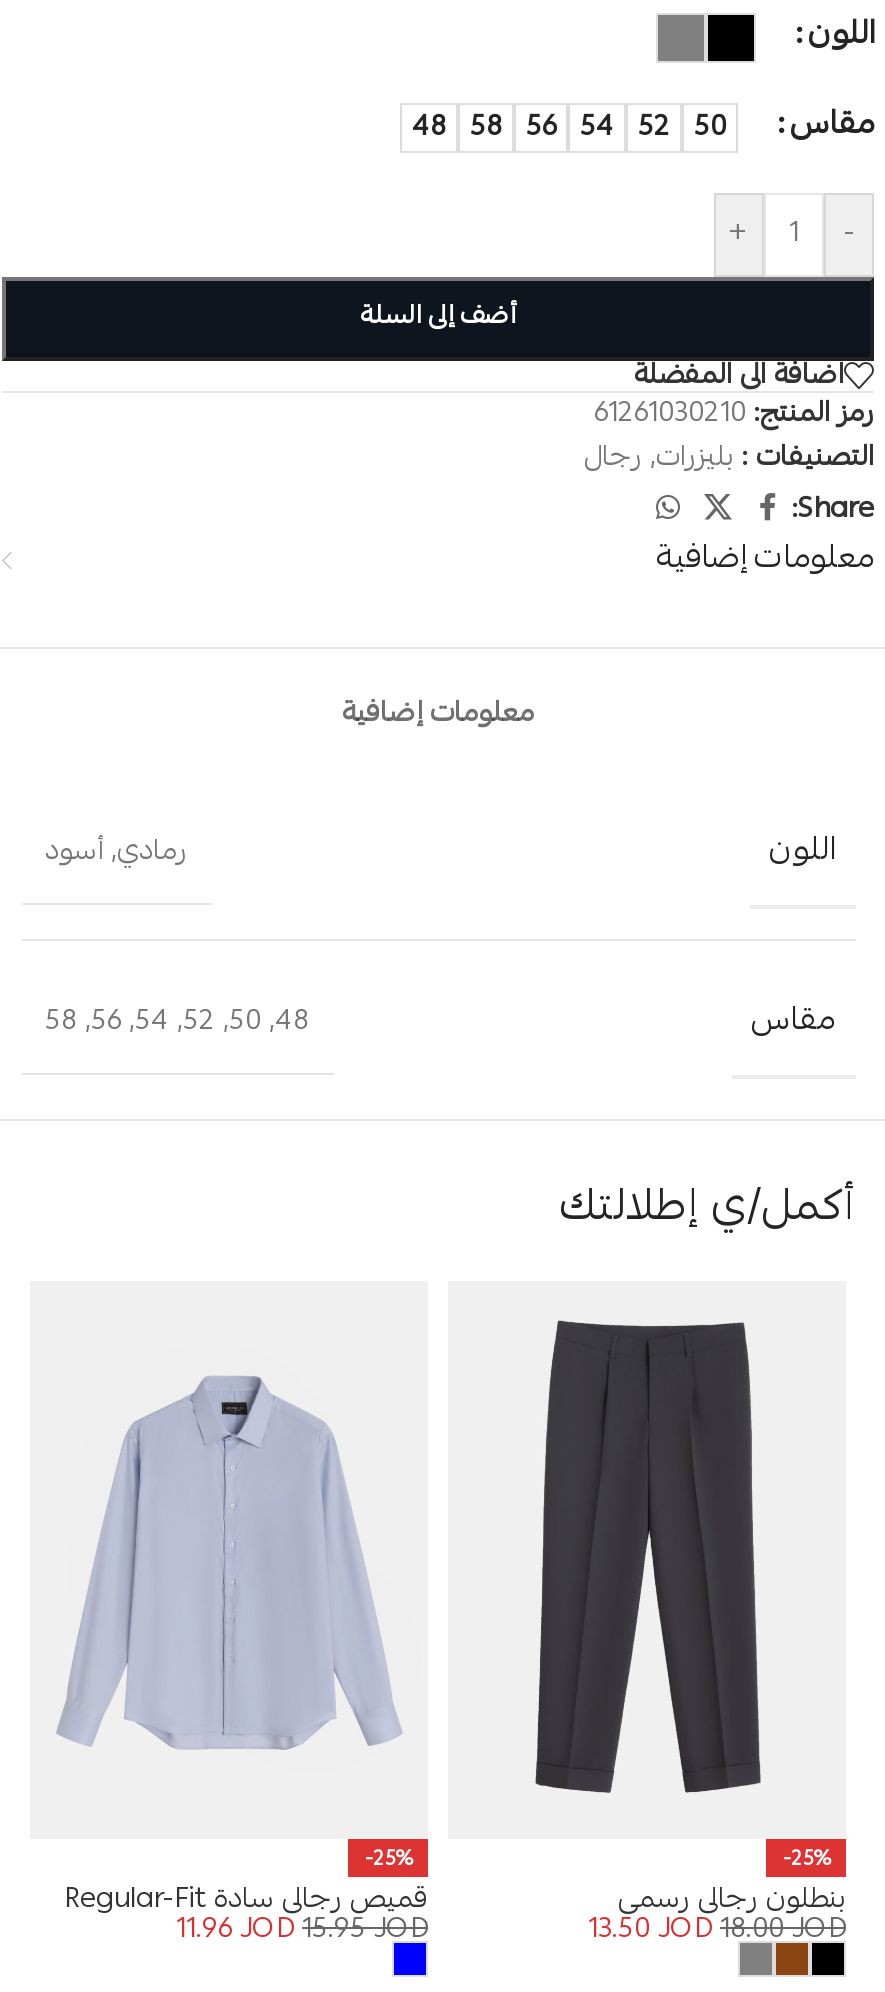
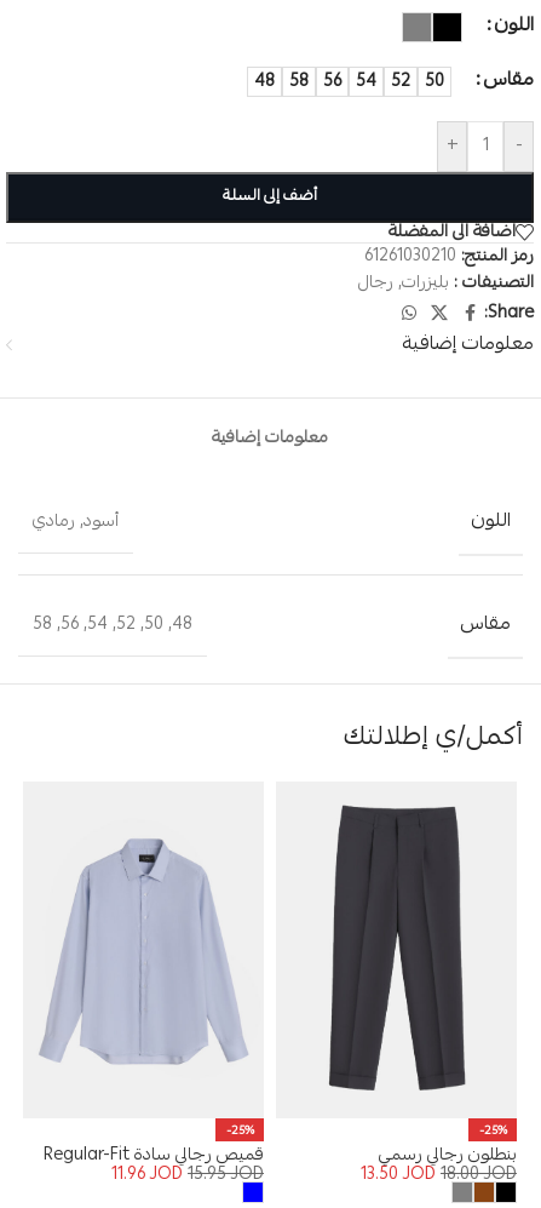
[45,832,187,876] رمادي, أسود -> [32,508,118,535] أسود, رمادي

